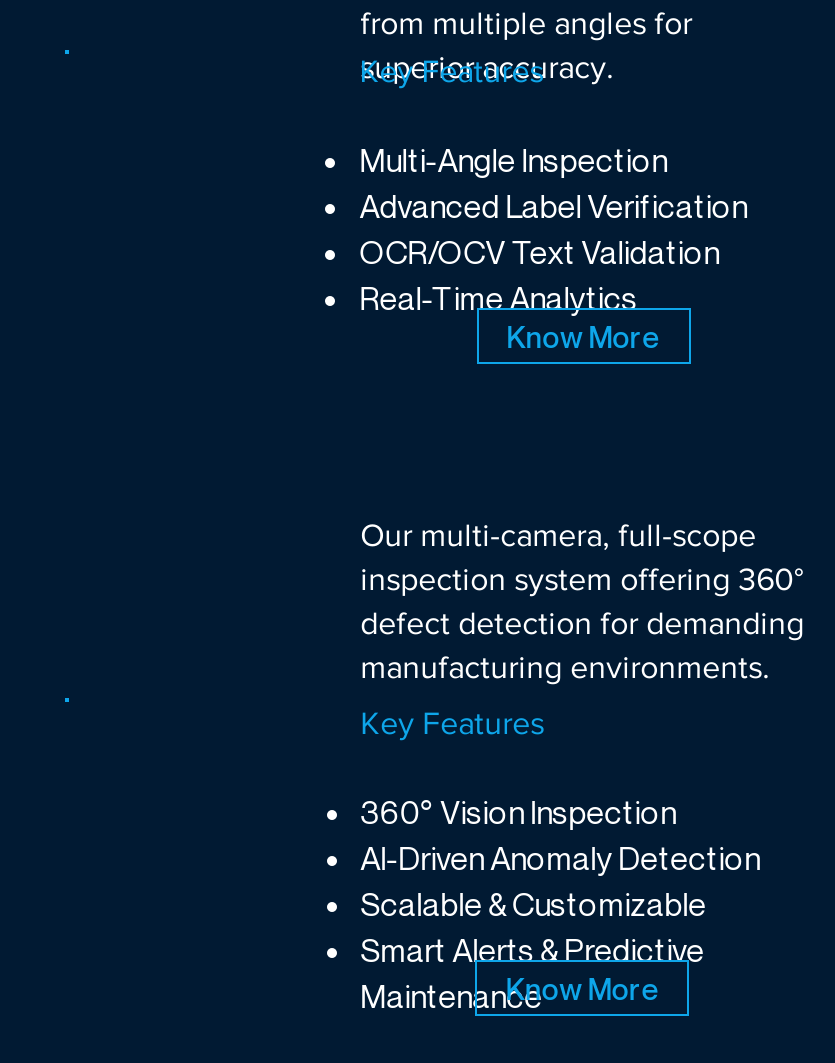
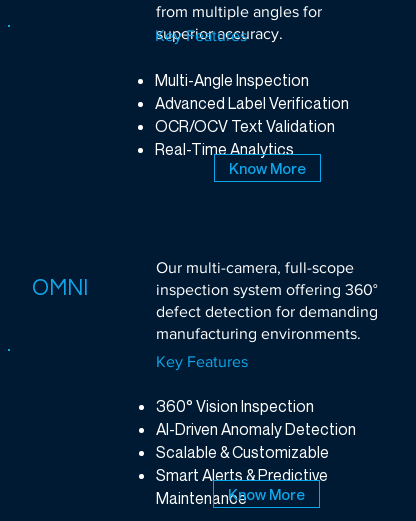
none -> [32,277,88,300] OMNI

